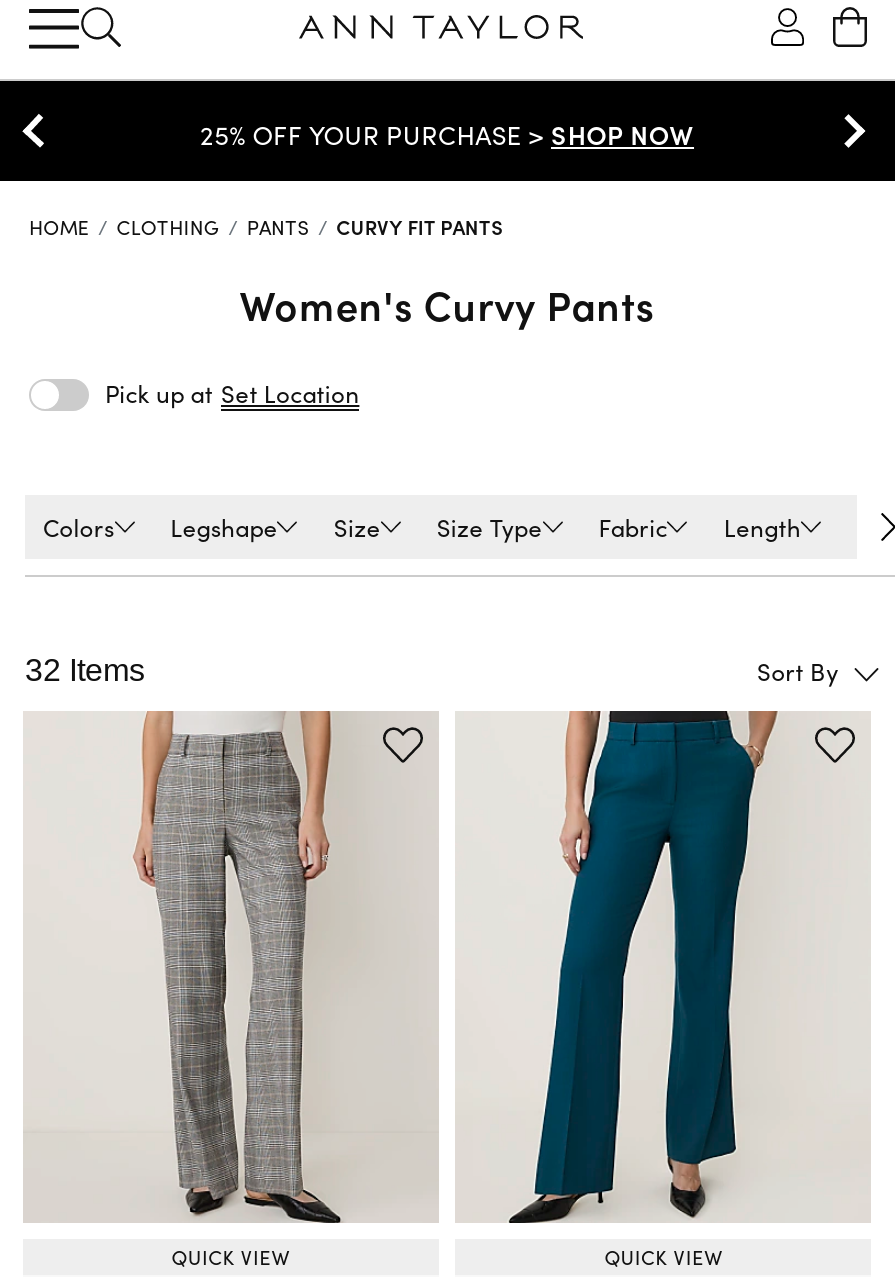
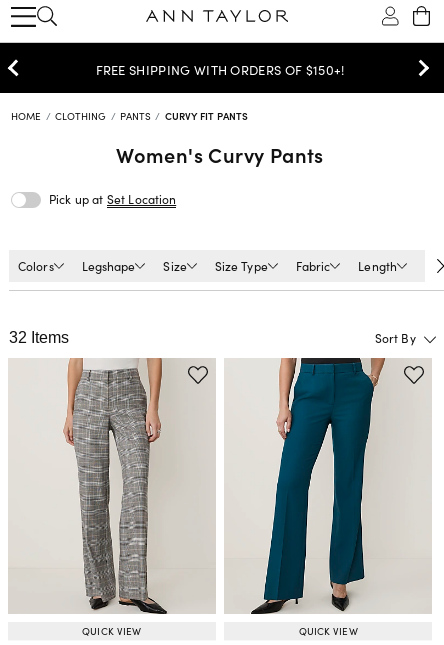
[183,114,677,152] 25% OFF YOUR PURCHASE > SHOP NOW -> [95,60,344,78] FREE SHIPPING WITH ORDERS OF $150+!

